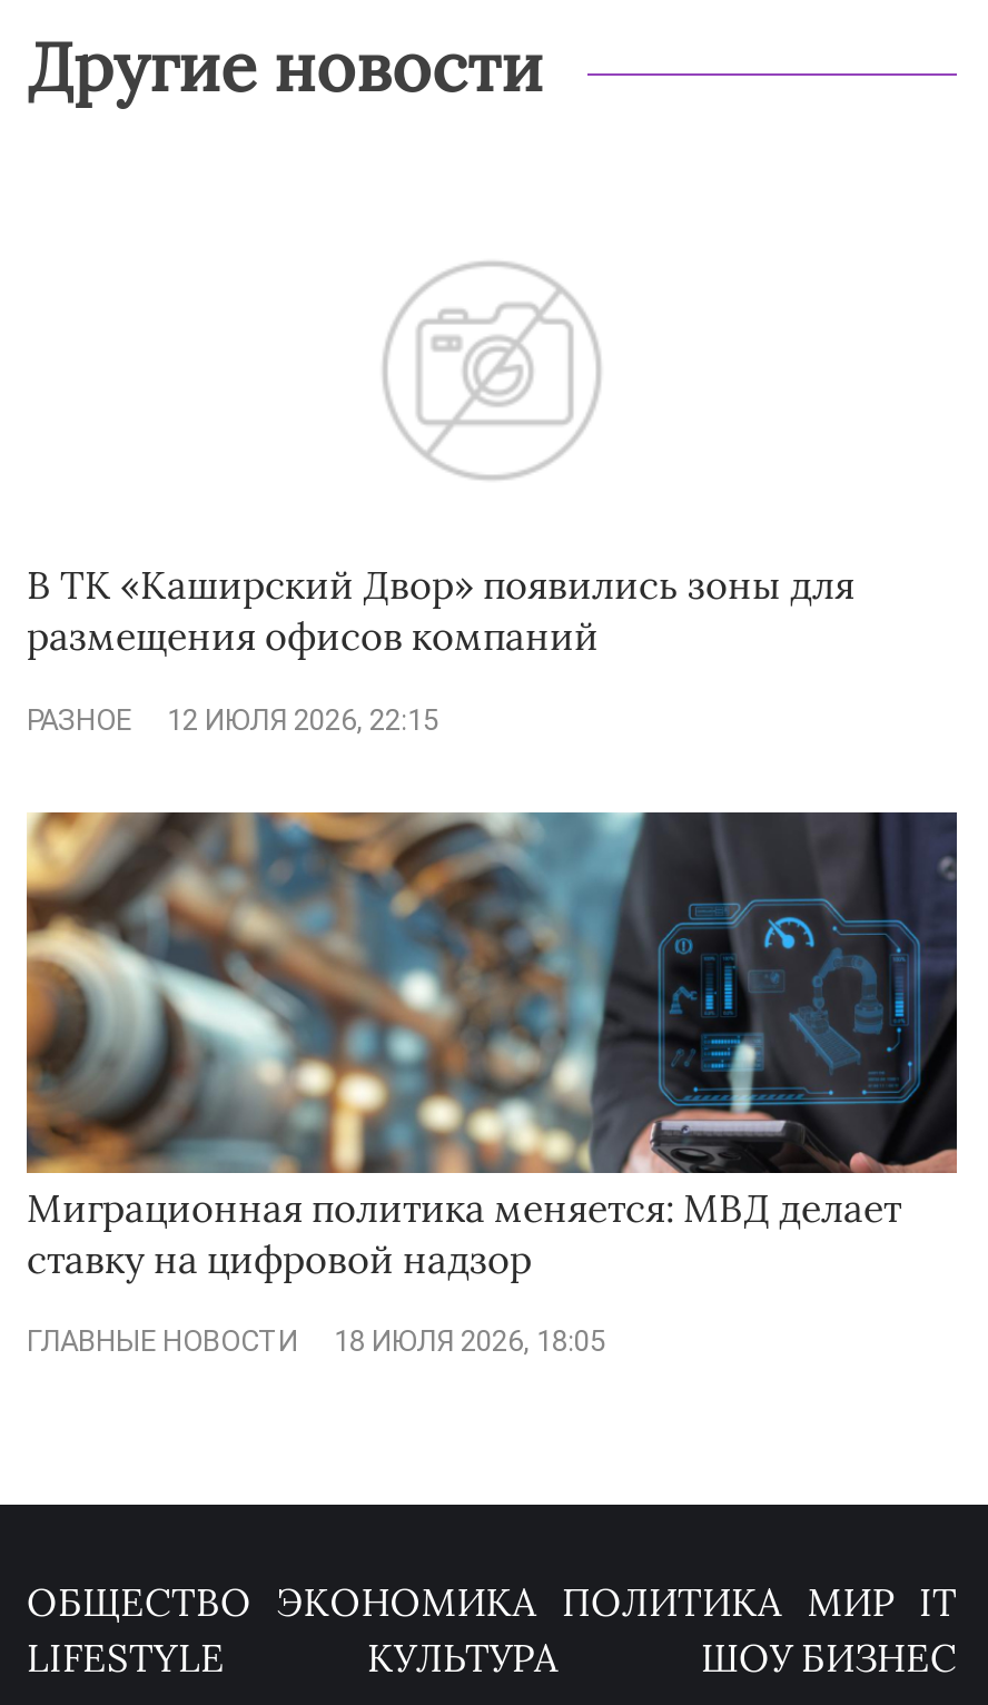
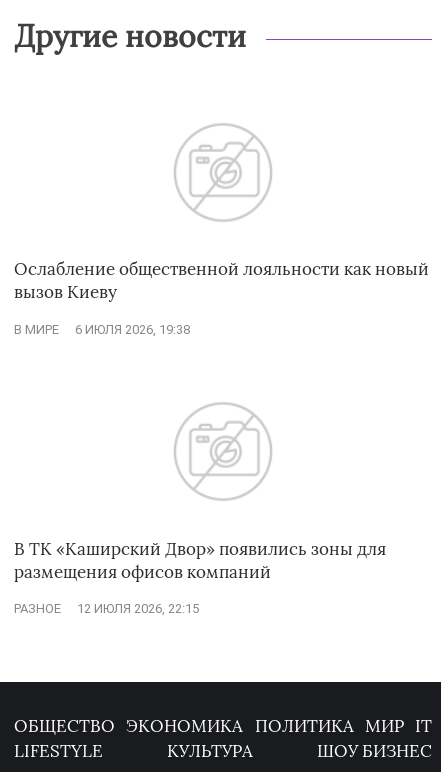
none -> [14,258,429,336] Ослабление общественной лояльности как новый | вызов Киеву | В МИРЕ | 6 ИЮЛЯ 2026, 19:38
moved [27,562,854,736] -> [14,537,386,616]: В ТК «Каширский Двор» появились зоны для | размещения офисов компаний | РАЗНОЕ | 12 ИЮЛЯ 2026, 22:15
[24,810,959,1357] [image] | Миграционная политика меняется: МВД делает | ставку на цифровой надзор | ГЛАВНЫЕ НОВОСТИ | 18 ИЮЛЯ 2026, 18:05 -> none

